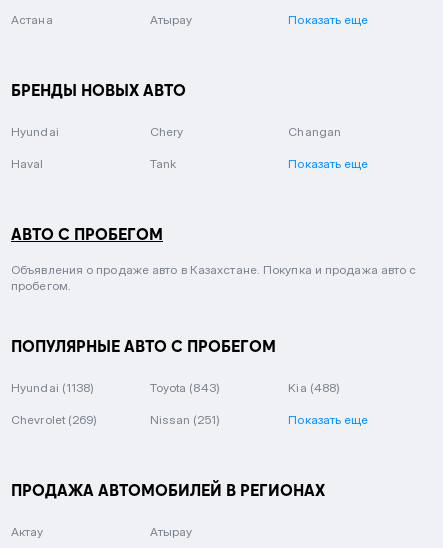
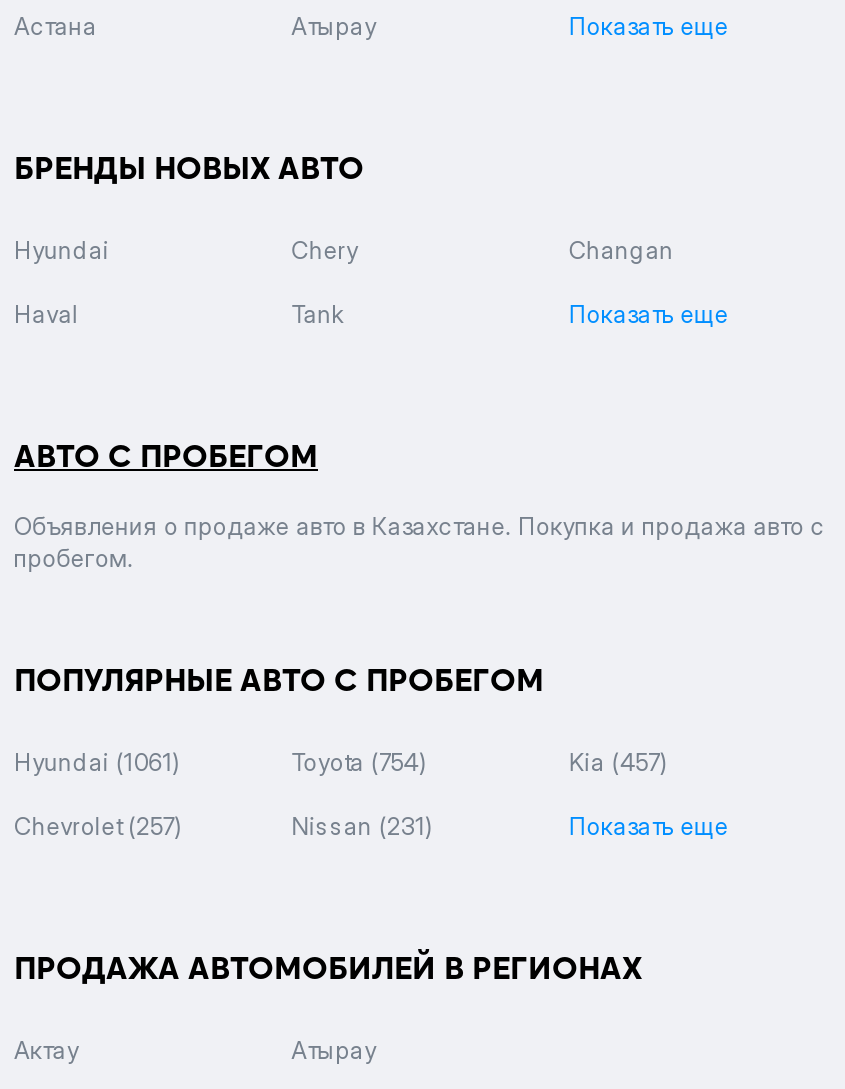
[11,380,94,395] Hyundai (1138) -> [14,747,181,777] Hyundai (1061)
[150,380,220,395] Toyota (843) -> [291,747,428,777] Toyota (754)
[288,380,340,395] Kia (488) -> [569,747,668,777] Kia (457)
[11,412,97,427] Chevrolet (269) -> [14,811,183,841] Chevrolet (257)
[150,412,220,427] Nissan (251) -> [291,811,434,841] Nissan (231)

